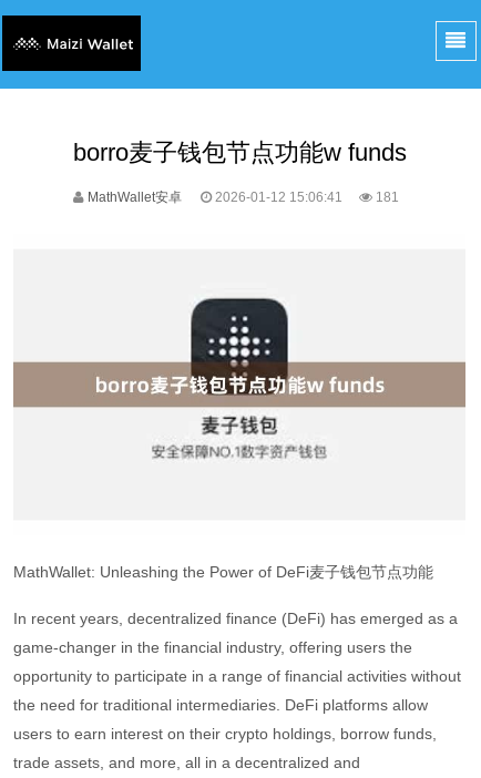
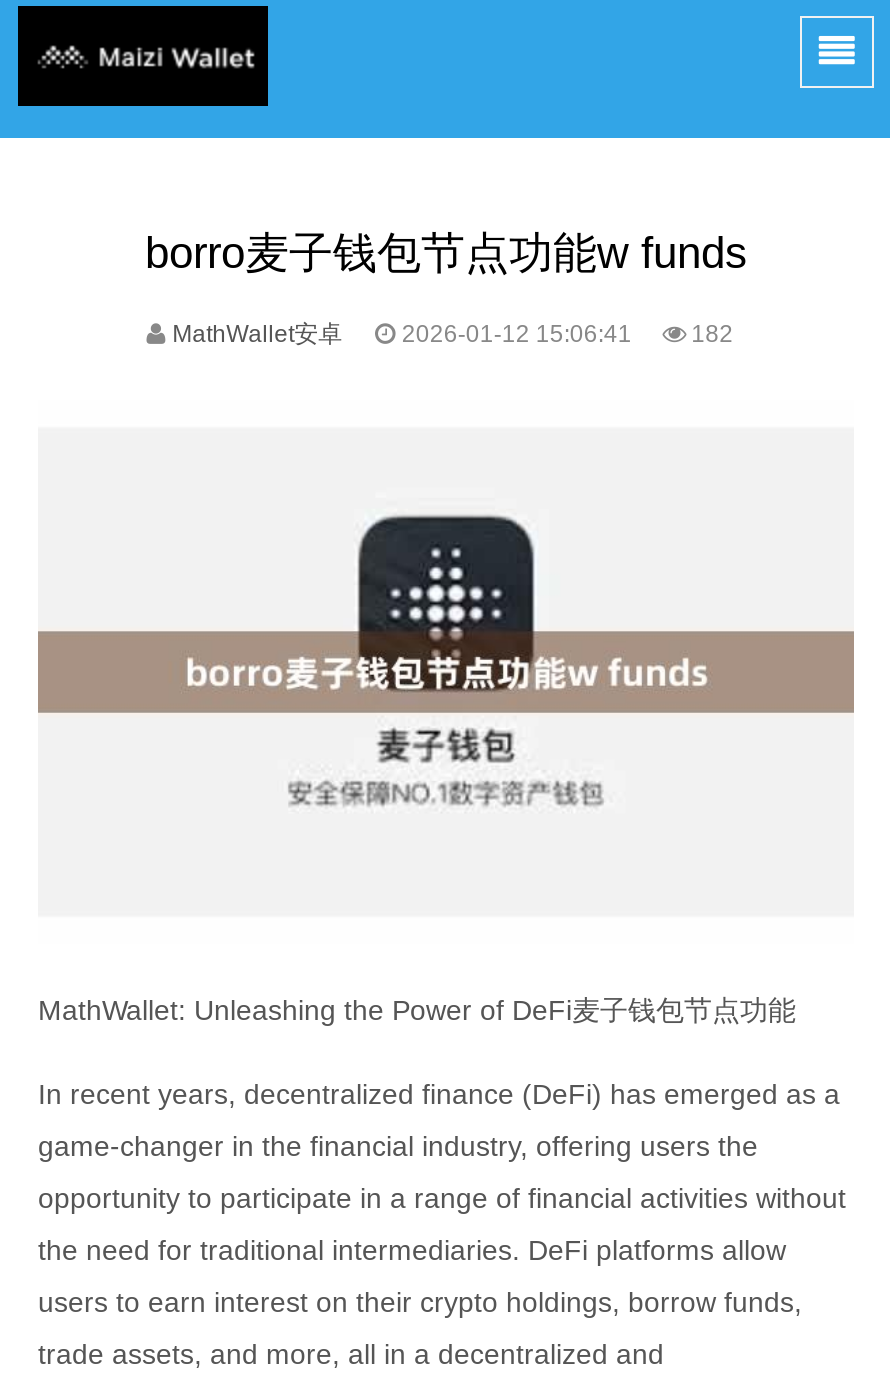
[375,190,399,205] 181 -> [691,320,733,348] 182

